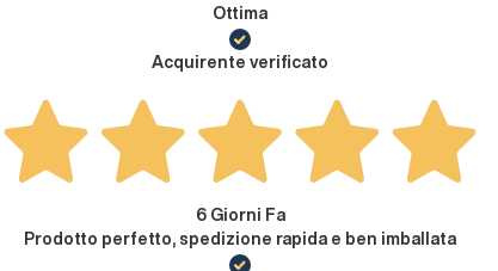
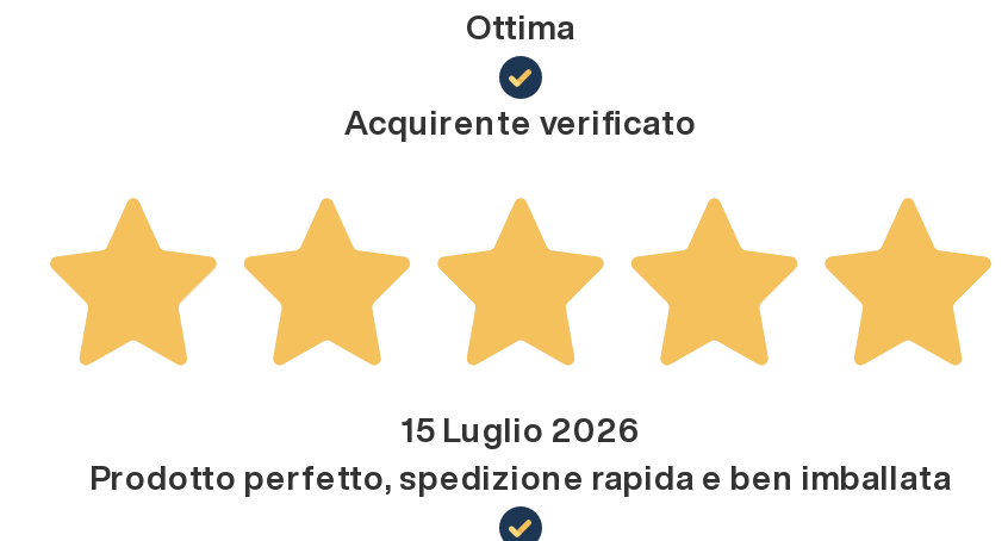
[195,207,285,224] 6 Giorni Fa -> [402,413,640,446] 15 Luglio 2026

